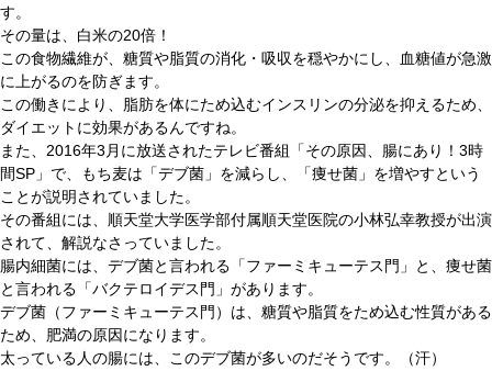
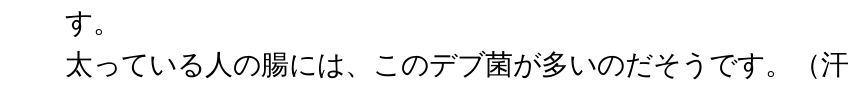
[0,27,492,344] その量は、白米の20倍！ | この食物繊維が、糖質や脂質の消化・吸収を穏やかにし、血糖値が急激 | に上がるのを防ぎます。 | この働きにより、脂肪を体にため込むインスリンの分泌を抑えるため、 | ダイエットに効果があるんですね。 | また、2016年3月に放送されたテレビ番組「その原因、腸にあり！3時 | 間SP」で、もち麦は「デブ菌」を減らし、「痩せ菌」を増やすという | ことが説明されていました。 | その番組には、順天堂大学医学部付属順天堂医院の小林弘幸教授が出演 | されて、解説なさっていました。 | 腸内細菌には、デブ菌と言われる「ファーミキューテス門」と、痩せ菌 | と言われる「バクテロイデス門」があります。 | デブ菌（ファーミキューテス門）は、糖質や脂質をため込む性質がある | ため、肥満の原因になります。 -> none

